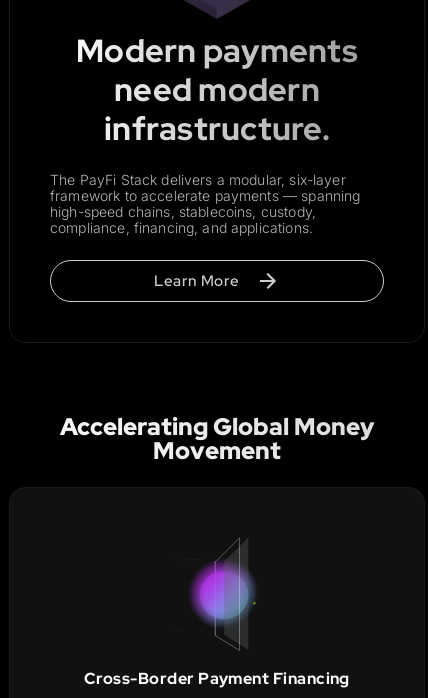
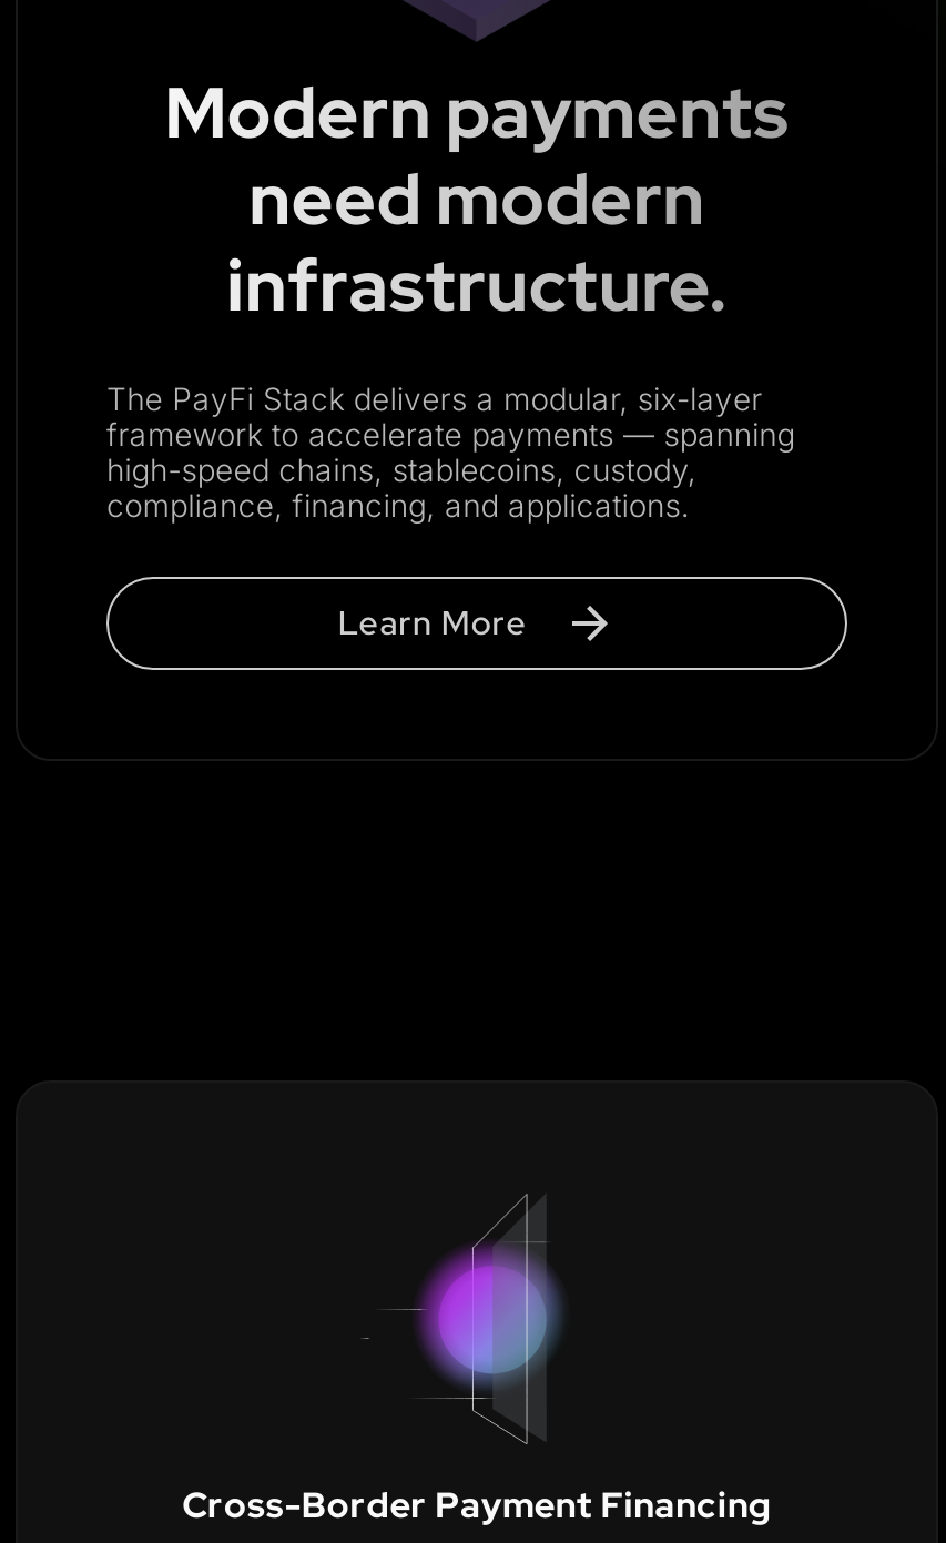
[60,411,374,466] Accelerating Global Money | Movement -> none

